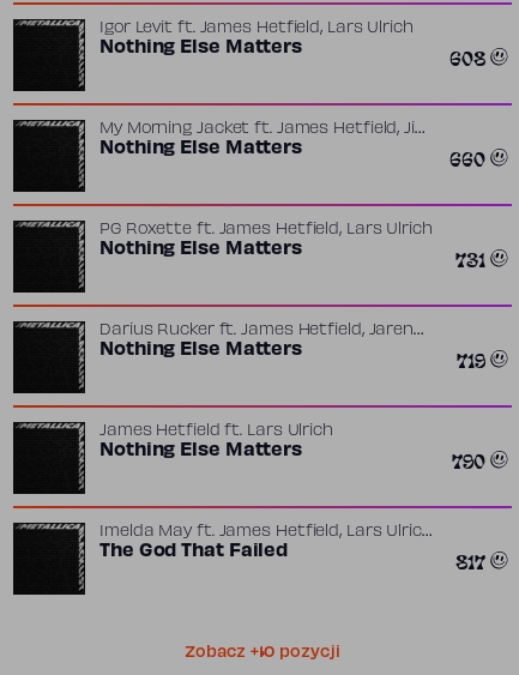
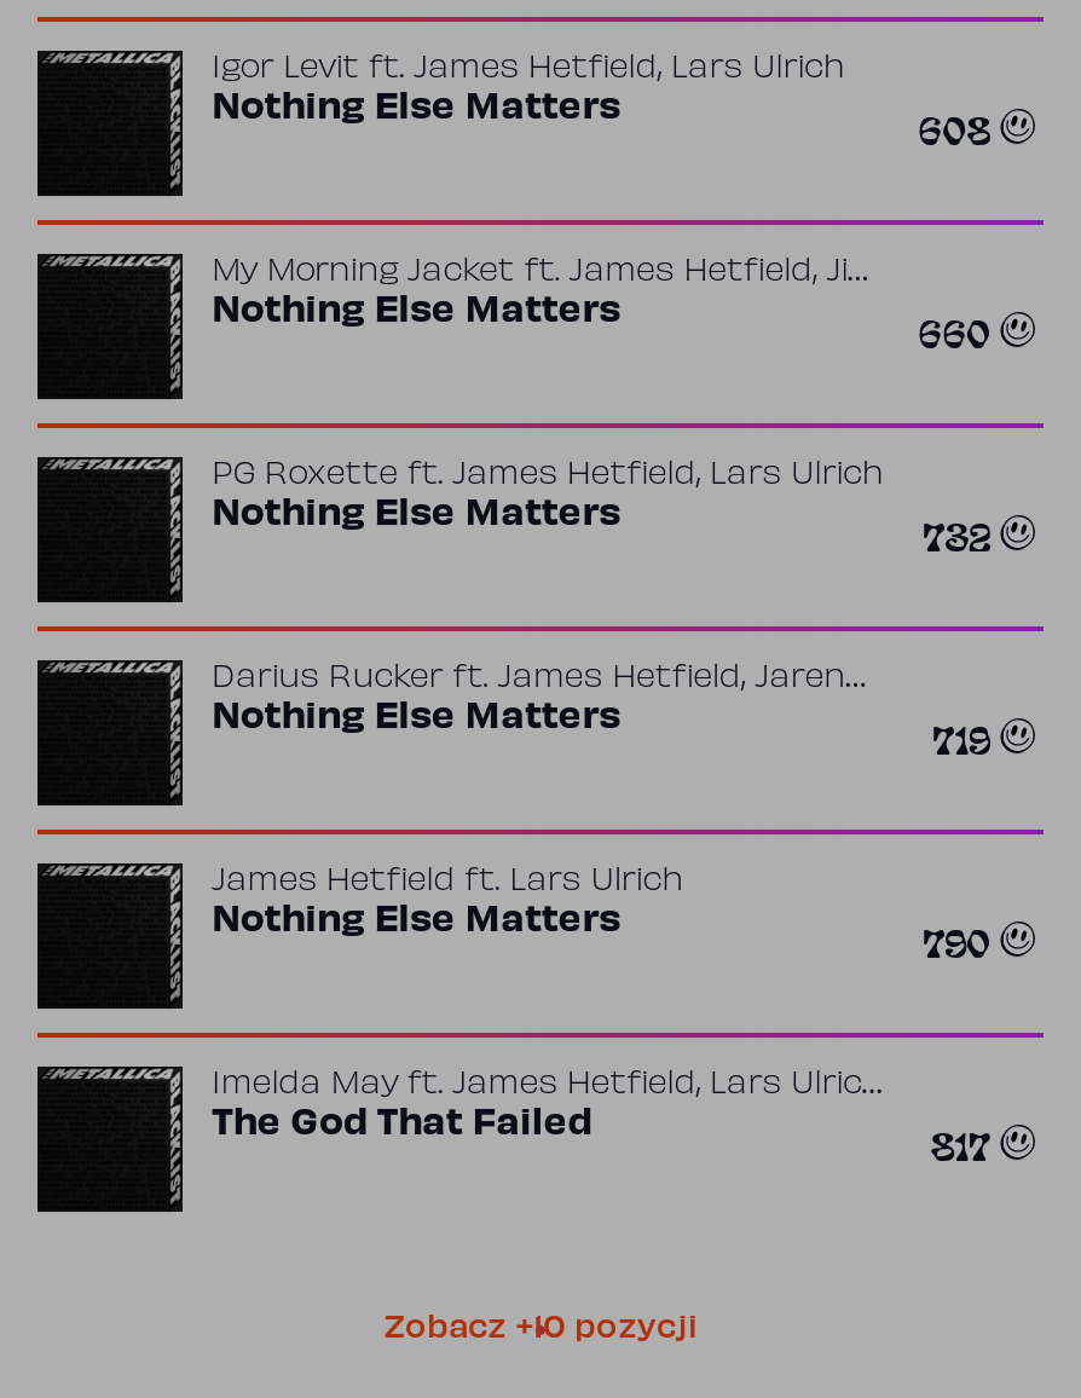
[456,243,485,272] 731 -> [923,502,990,560] 732

